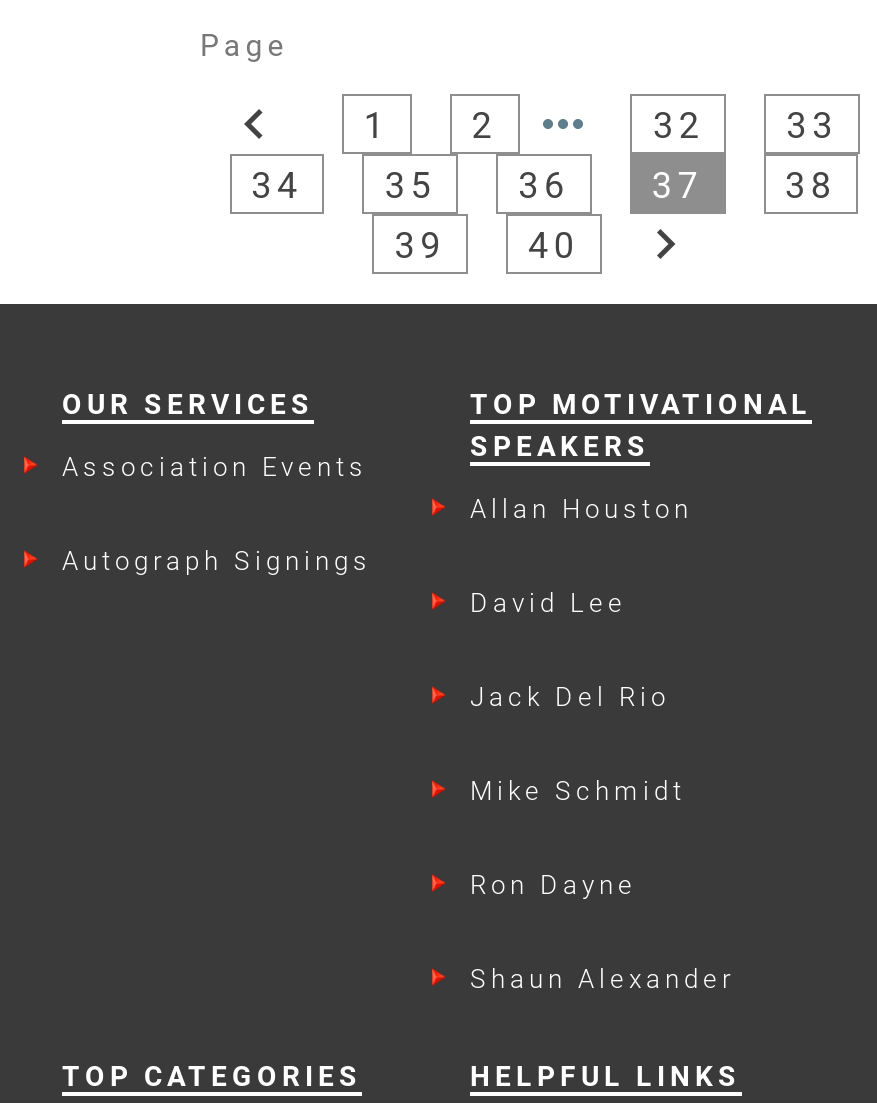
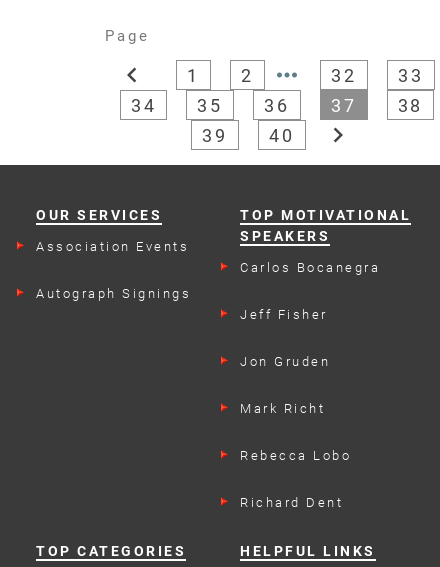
[470,493,693,523] Allan Houston -> [240,259,380,274] Carlos Bocanegra
[470,587,627,617] David Lee -> [240,306,327,321] Jeff Fisher
[470,681,670,711] Jack Del Rio -> [240,353,330,368] Jon Gruden
[470,775,686,805] Mike Schmidt -> [240,400,325,415] Mark Richt
[470,869,637,899] Ron Dayne -> [240,447,351,462] Rebecca Lobo
[470,963,735,993] Shaun Alexander -> [240,494,343,509] Richard Dent

